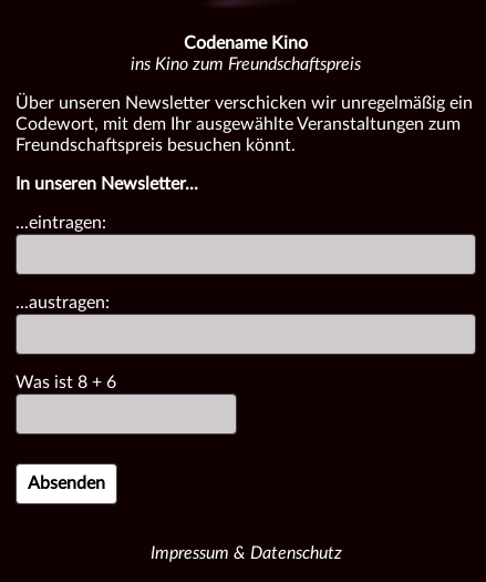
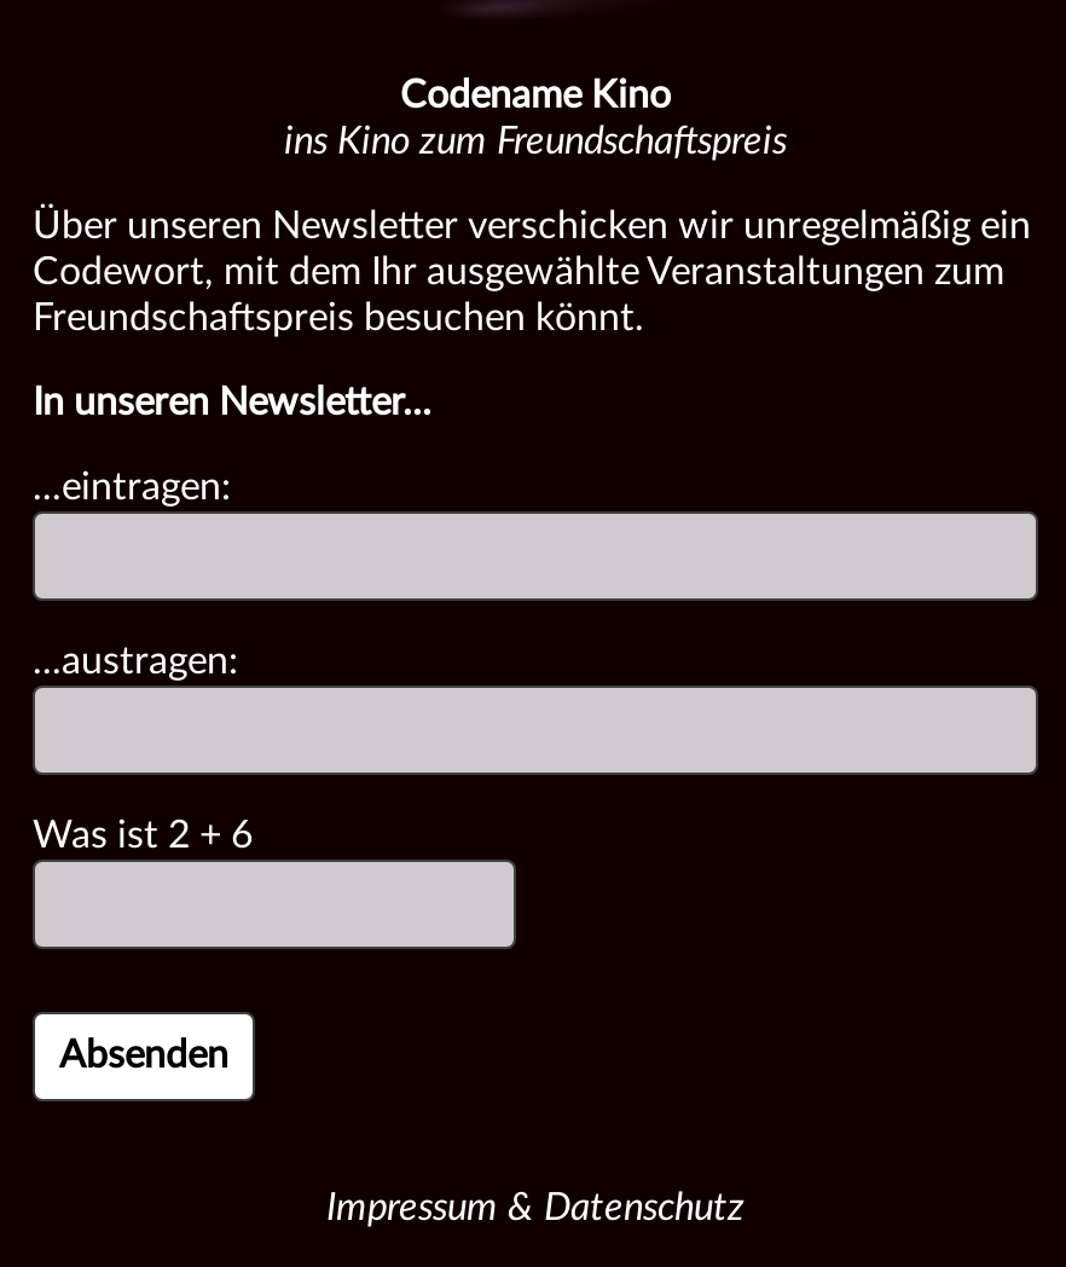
[15,374,116,392] Was ist 8 + 6 -> [33,816,253,854] Was ist 2 + 6

